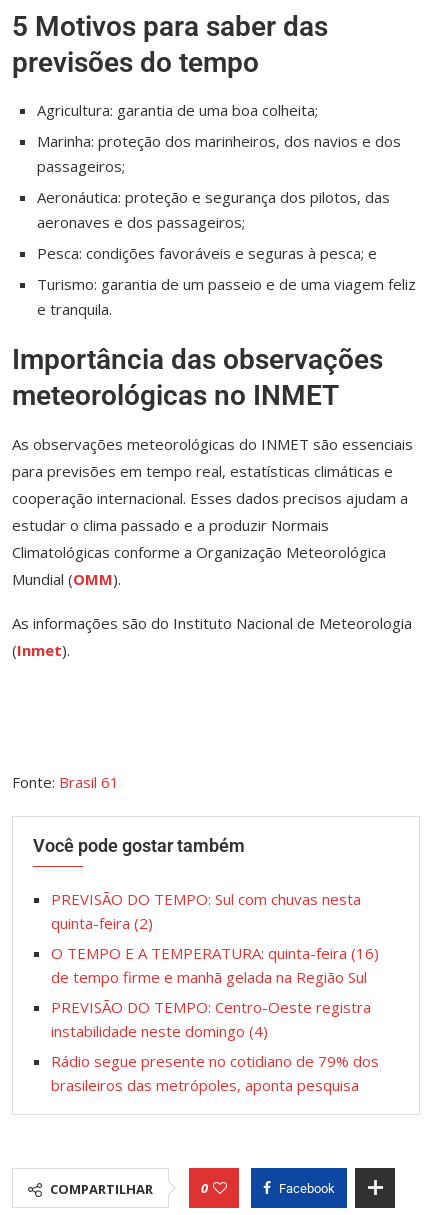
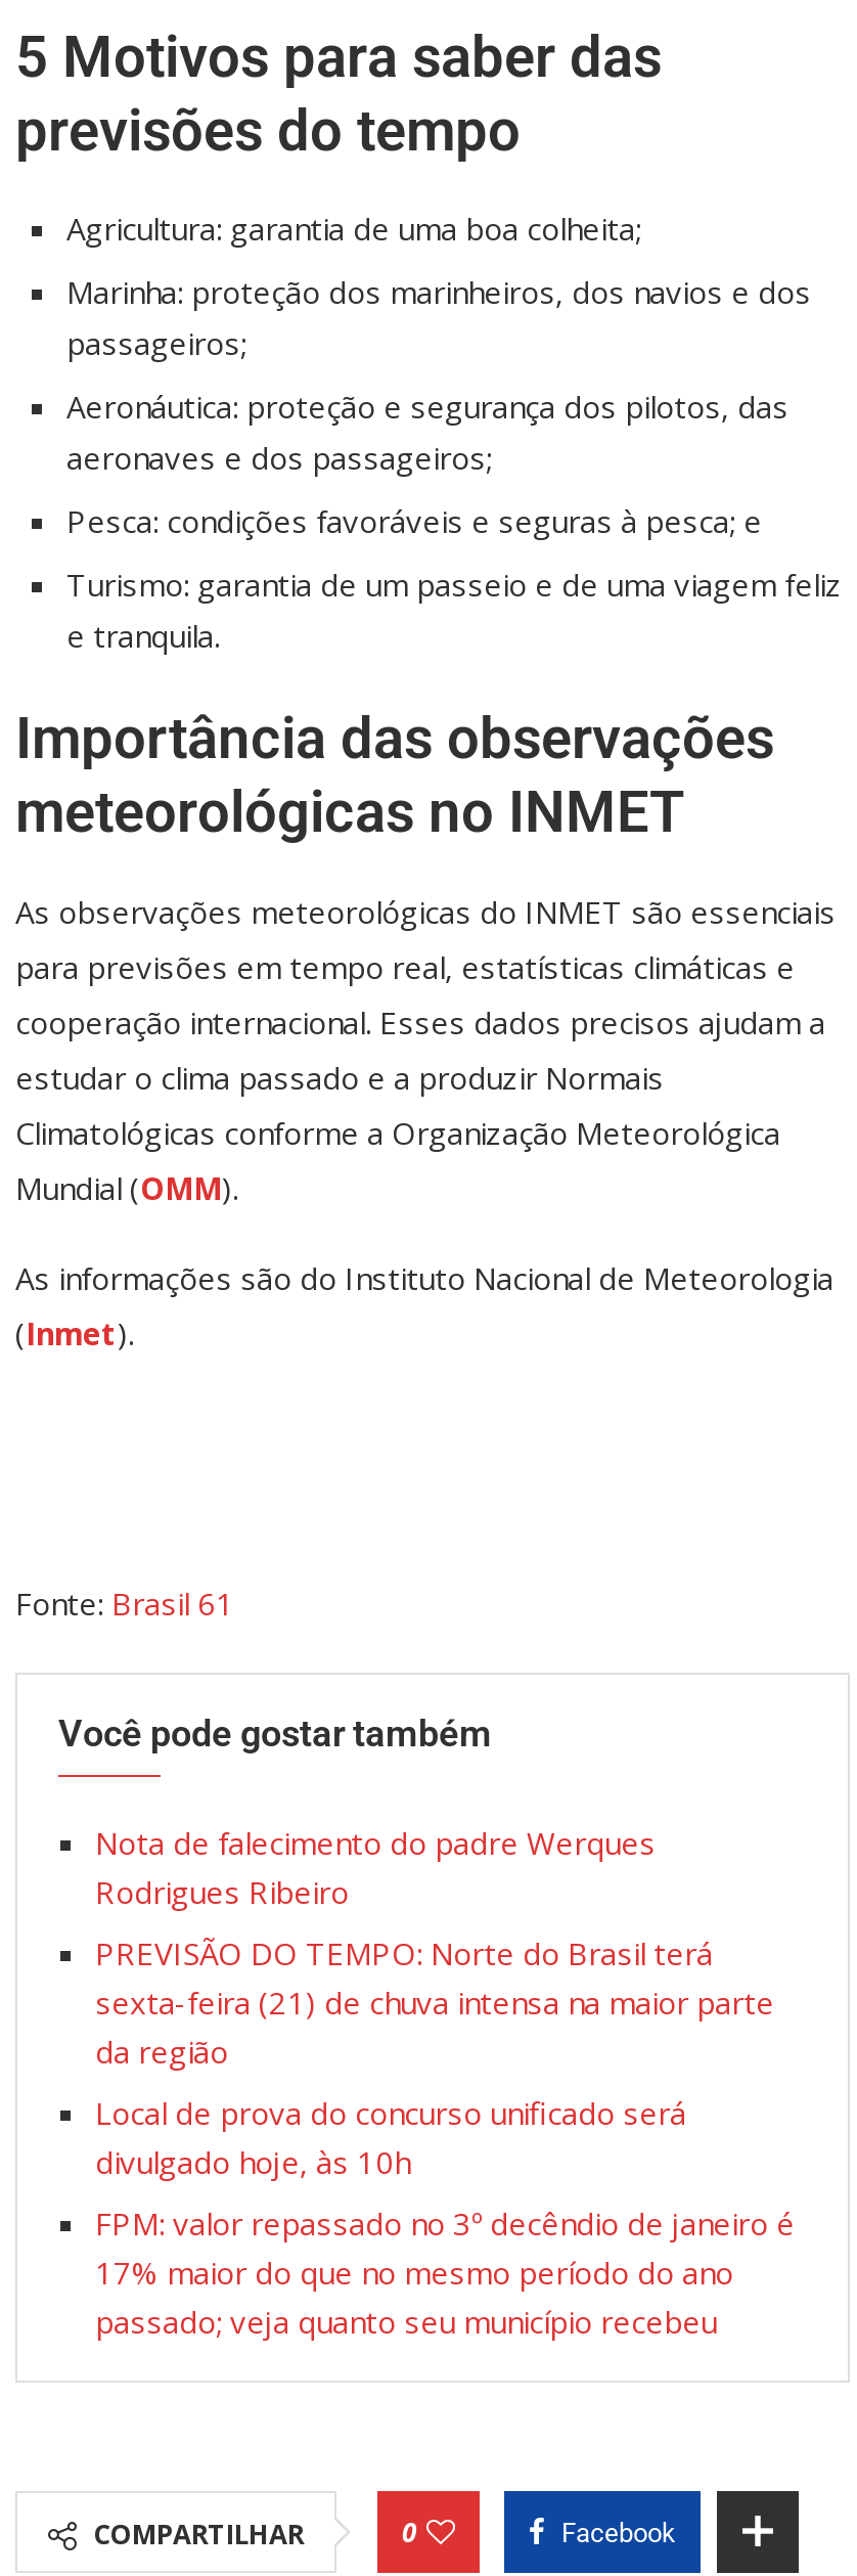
[51,889,361,933] PREVISÃO DO TEMPO: Sul com chuvas nesta | quinta-feira (2) -> [95,1823,656,1913] Nota de falecimento do padre Werques | Rodrigues Ribeiro
[51,943,379,987] O TEMPO E A TEMPERATURA: quinta-feira (16) | de tempo firme e manhã gelada na Região Sul -> [95,1933,774,2072] PREVISÃO DO TEMPO: Norte do Brasil terá | sexta-feira (21) de chuva intensa na maior parte | da região
[51,997,371,1041] PREVISÃO DO TEMPO: Centro-Oeste registra | instabilidade neste domingo (4) -> [95,2093,686,2183] Local de prova do concurso unificado será | divulgado hoje, às 10h
[51,1051,379,1095] Rádio segue presente no cotidiano de 79% dos | brasileiros das metrópoles, aponta pesquisa -> [95,2203,795,2343] FPM: valor repassado no 3º decêndio de janeiro é | 17% maior do que no mesmo período do ano | passado; veja quanto seu município recebeu

